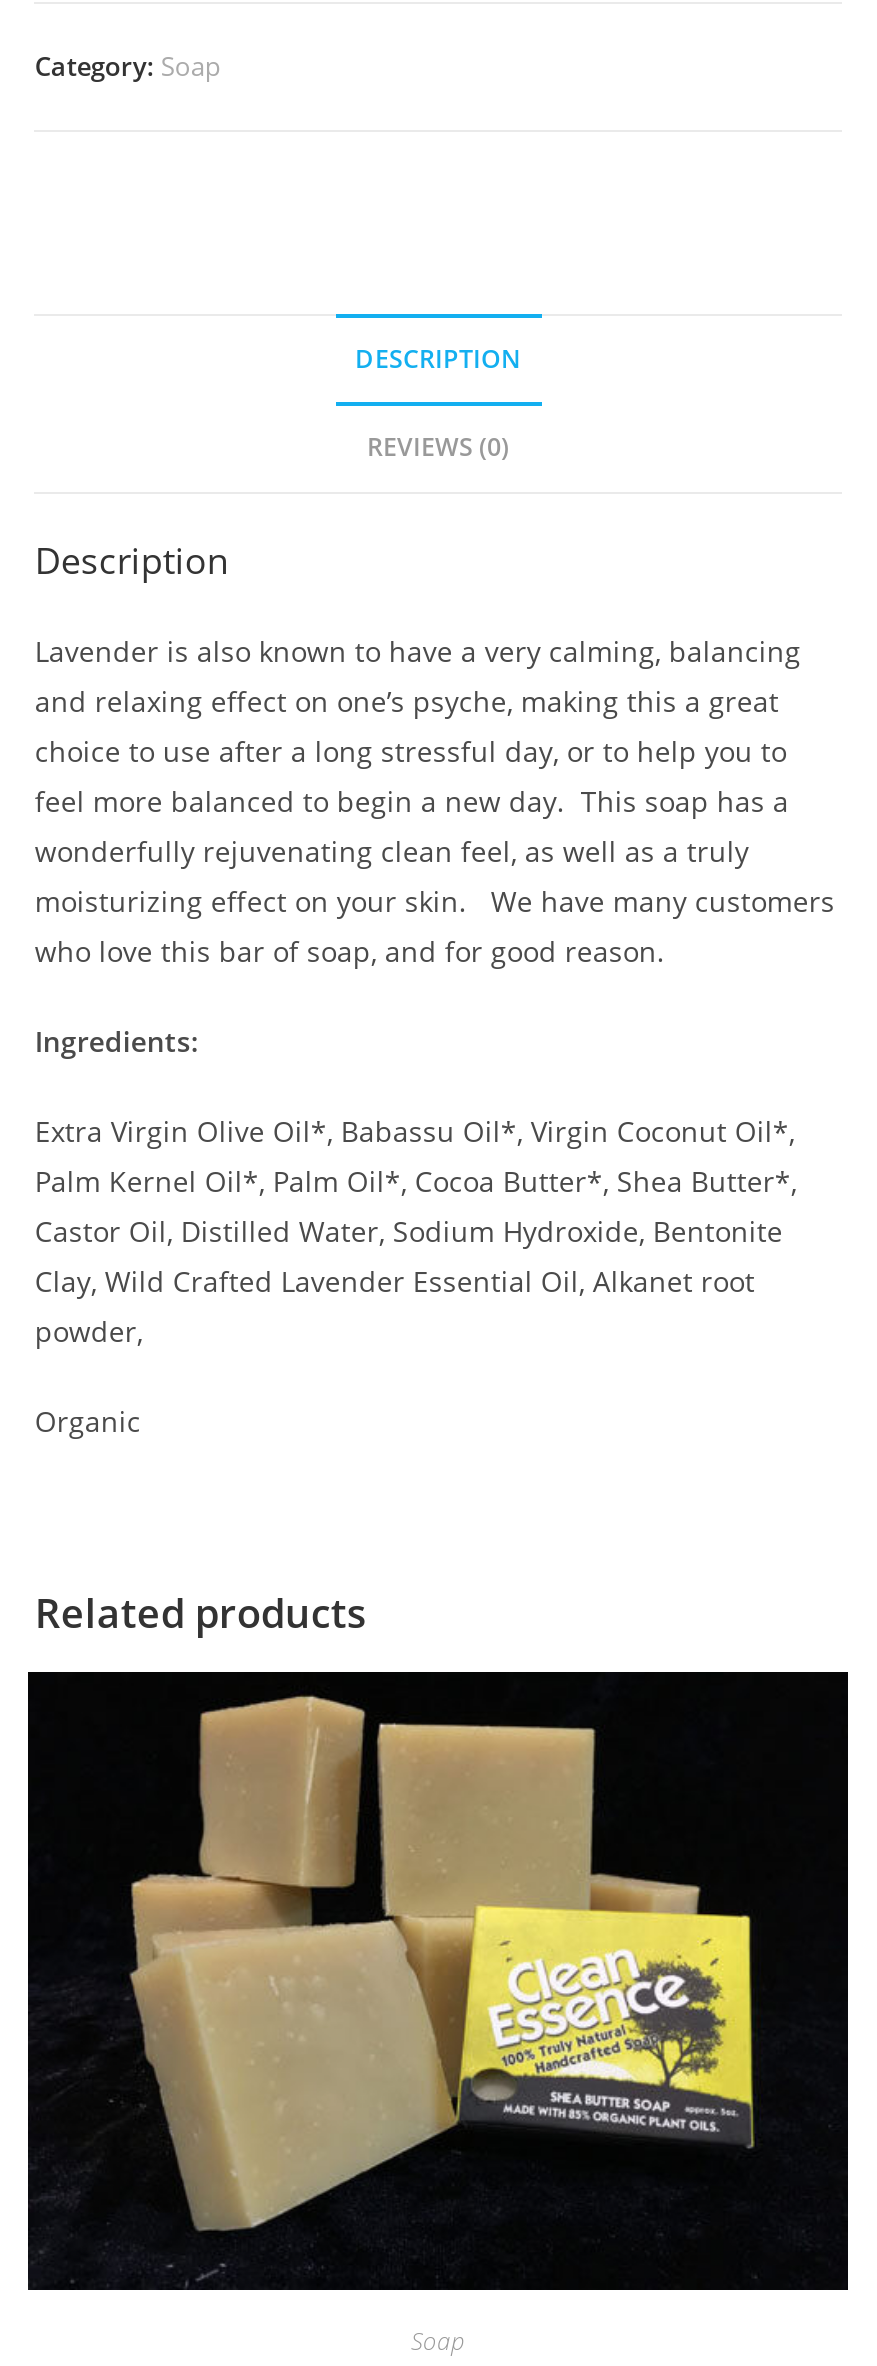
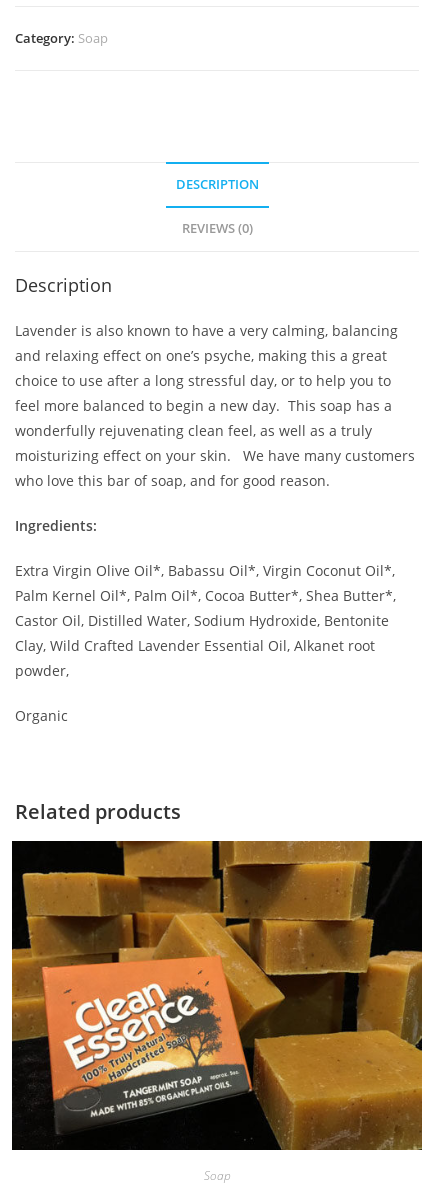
[26,1670,850,2292] [image] -> [11,840,423,1151] [image]

